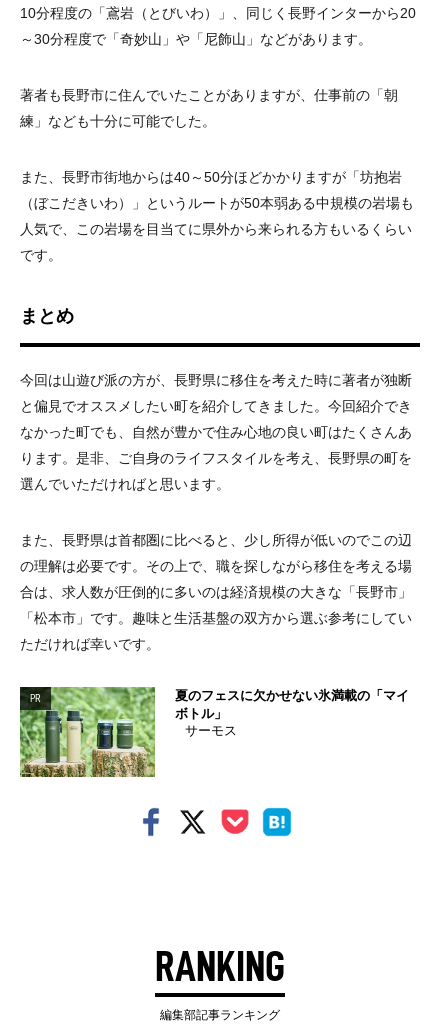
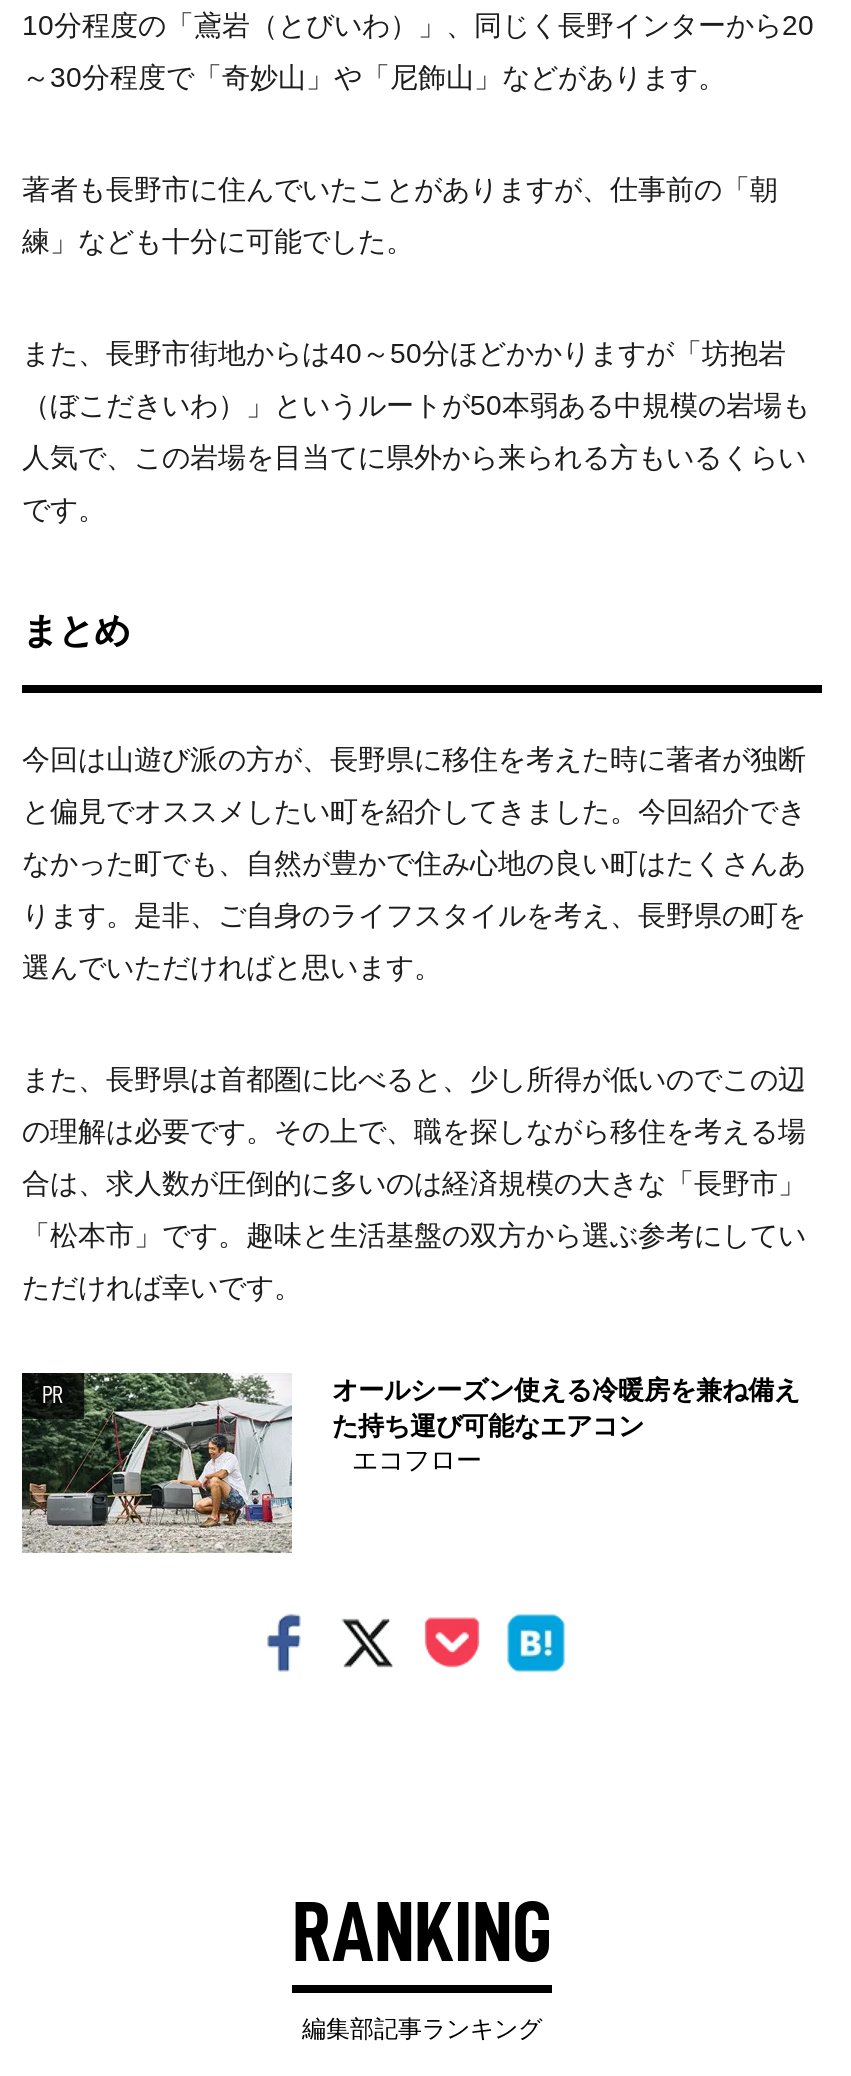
[19,686,409,777] [image] | 夏のフェスに欠かせない氷満載の「マイ | ボトル」 | サーモス -> [20,1371,800,1553] [image] | オールシーズン使える冷暖房を兼ね備え | た持ち運び可能なエアコン | エコフロー

